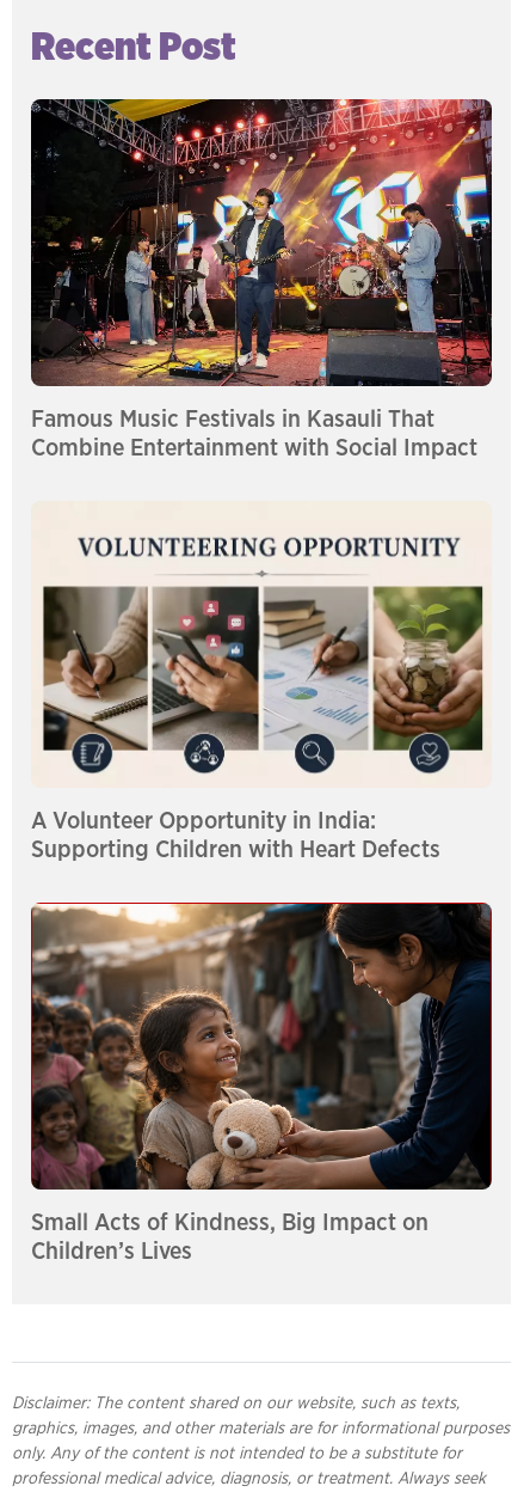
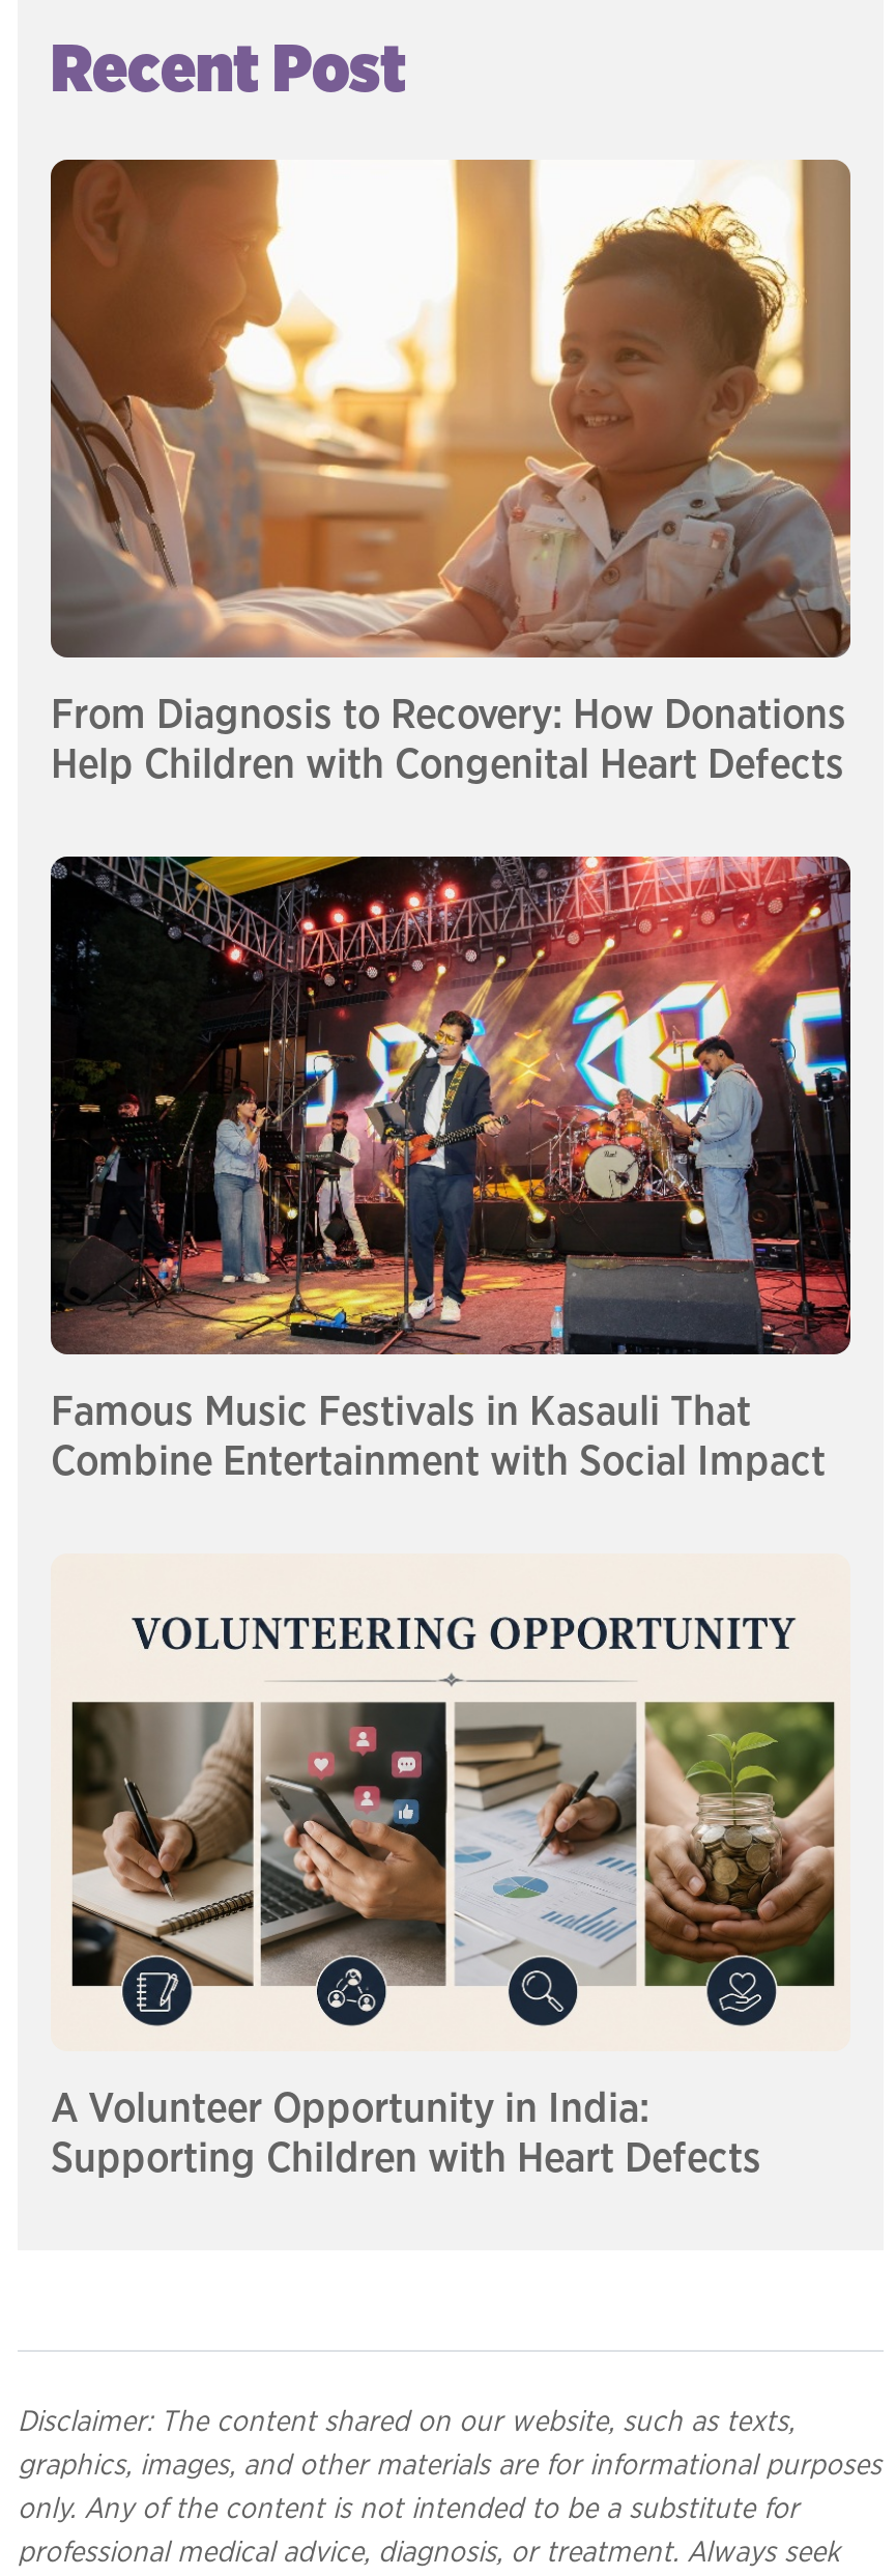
none -> [49,158,852,786] [image] | From Diagnosis to Recovery: How Donations | Help Children with Congenital Heart Defects
moved [30,97,494,862] -> [49,852,855,2180]: [image] | Famous Music Festivals in Kasauli That | Combine Entertainment with Social Impact | A Volunteer Opportunity in India: | Supporting Children with Heart Defects
[30,901,493,1264] [image] | Small Acts of Kindness, Big Impact on | Children’s Lives -> none

